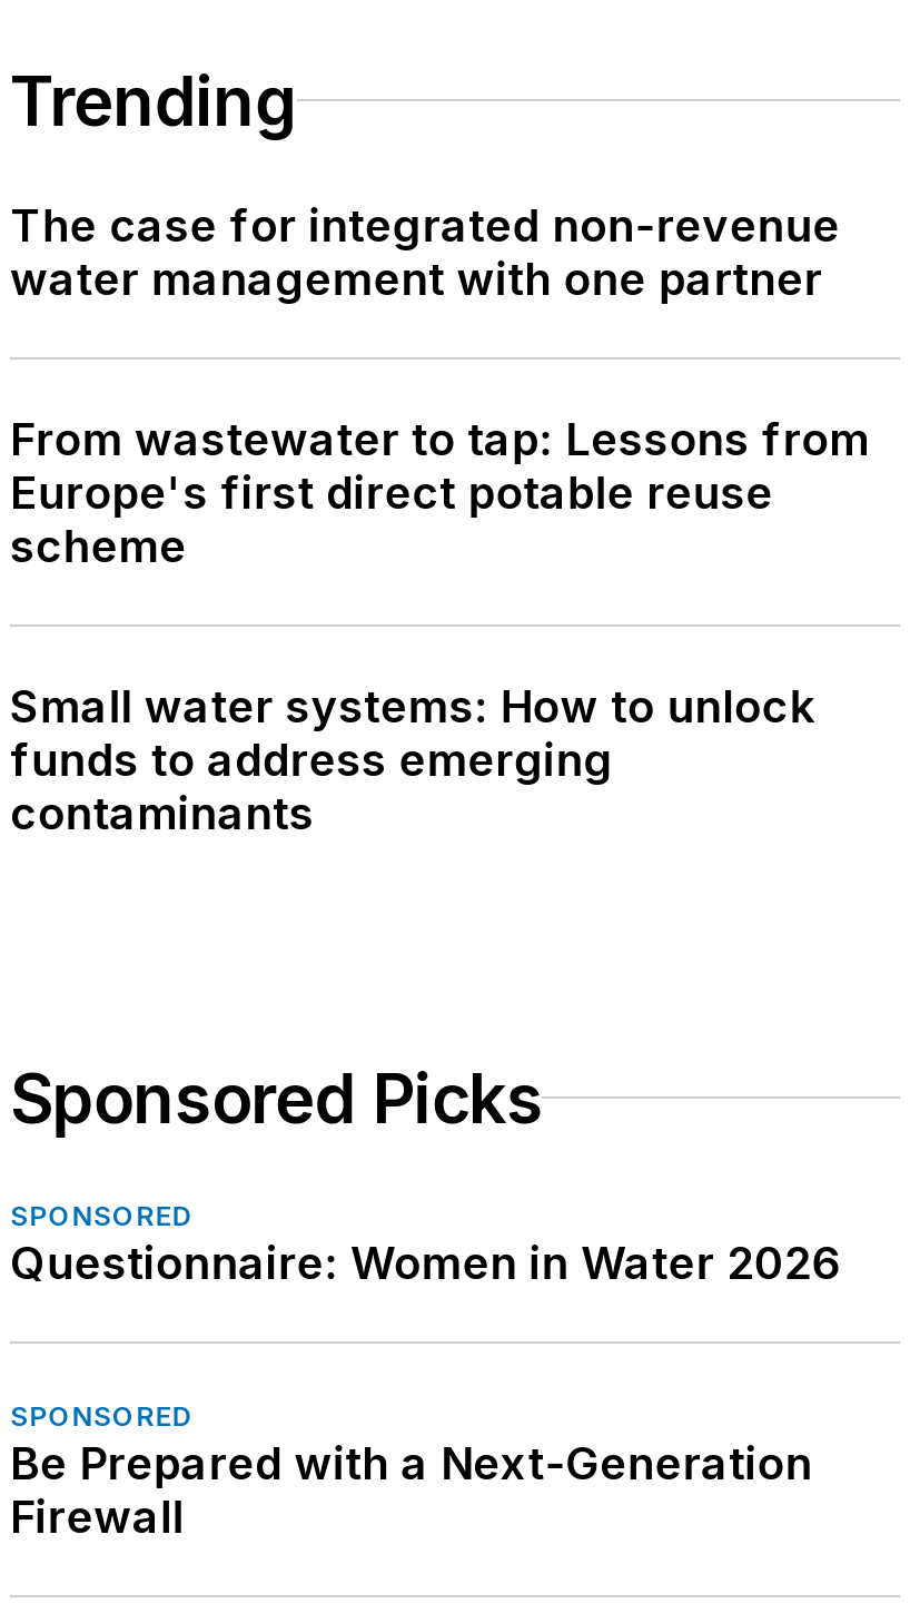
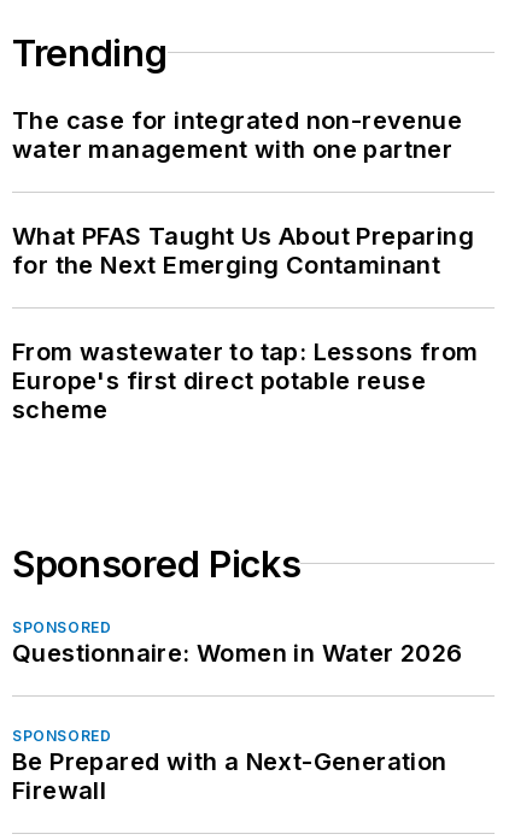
none -> [12,222,474,279] What PFAS Taught Us About Preparing | for the Next Emerging Contaminant
moved [10,413,870,573] -> [12,337,478,424]: From wastewater to tap: Lessons from | Europe's first direct potable reuse | scheme
[10,680,815,840] Small water systems: How to unlock | funds to address emerging | contaminants -> none

